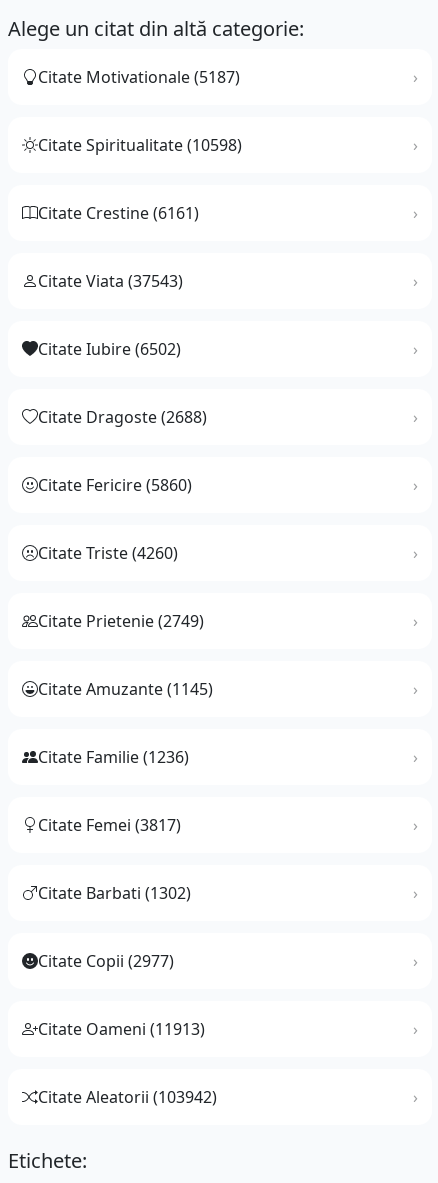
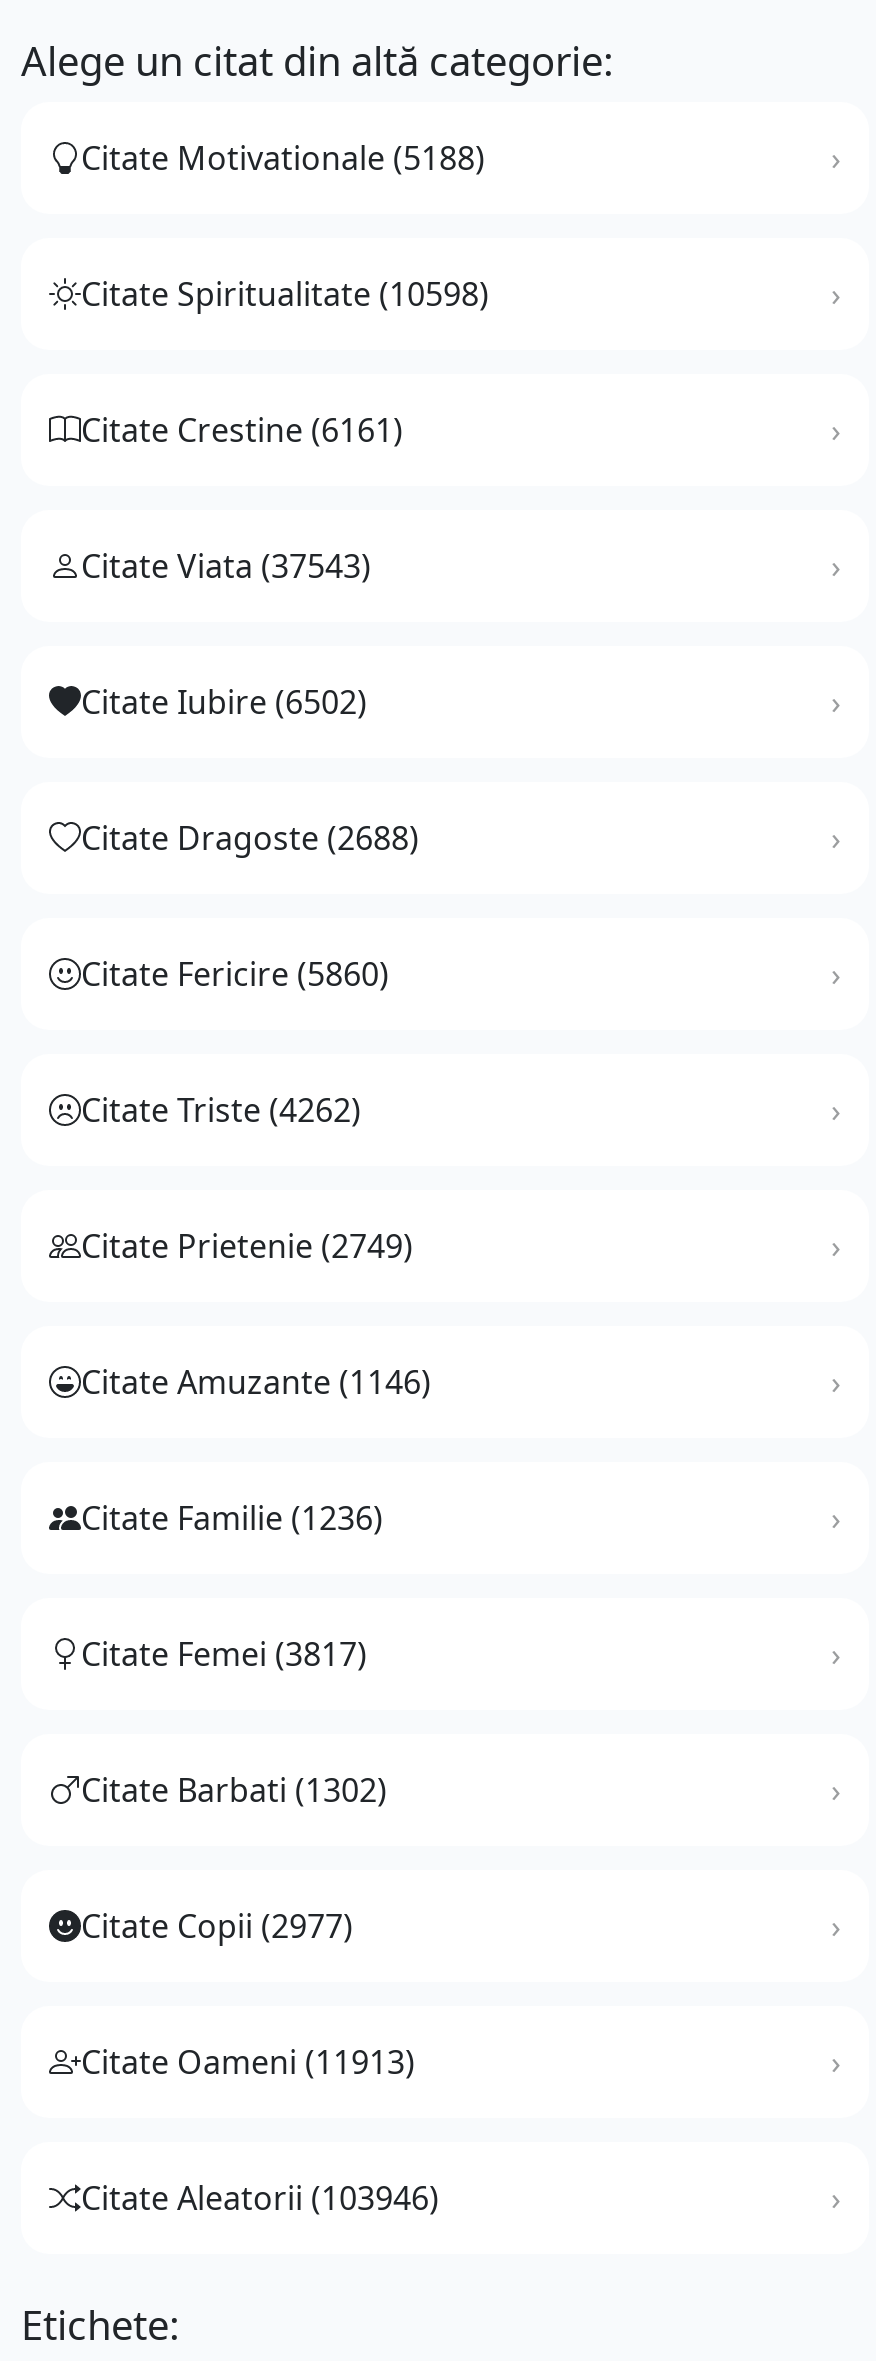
[38,65,240,87] Citate Motivationale (5187) -> [81,135,485,179] Citate Motivationale (5188)
[38,541,178,563] Citate Triste (4260) -> [81,1087,361,1131] Citate Triste (4262)
[38,677,213,699] Citate Amuzante (1145) -> [81,1359,431,1403] Citate Amuzante (1146)
[38,1085,217,1107] Citate Aleatorii (103942) -> [81,2175,439,2219] Citate Aleatorii (103946)

